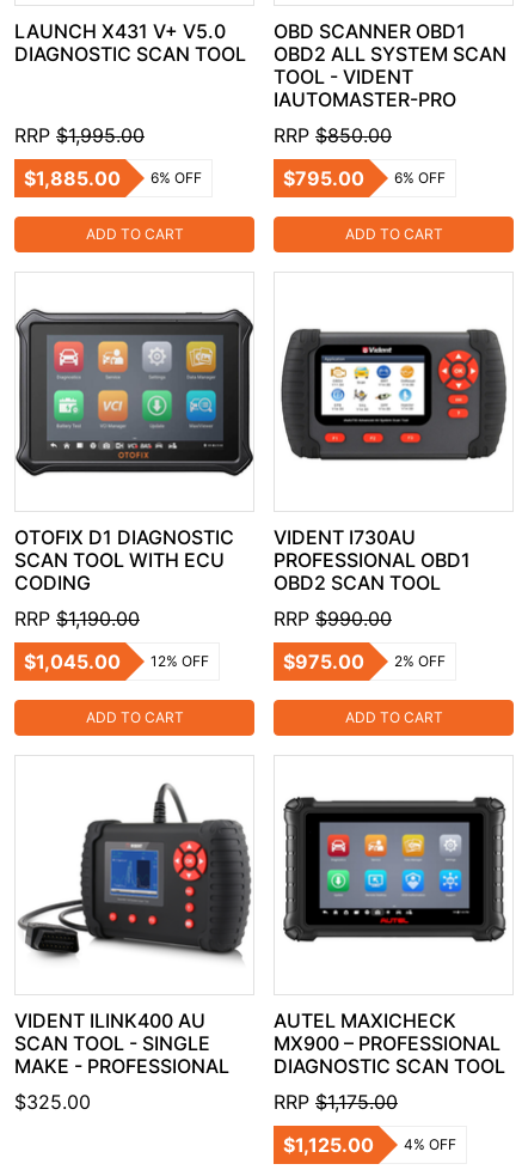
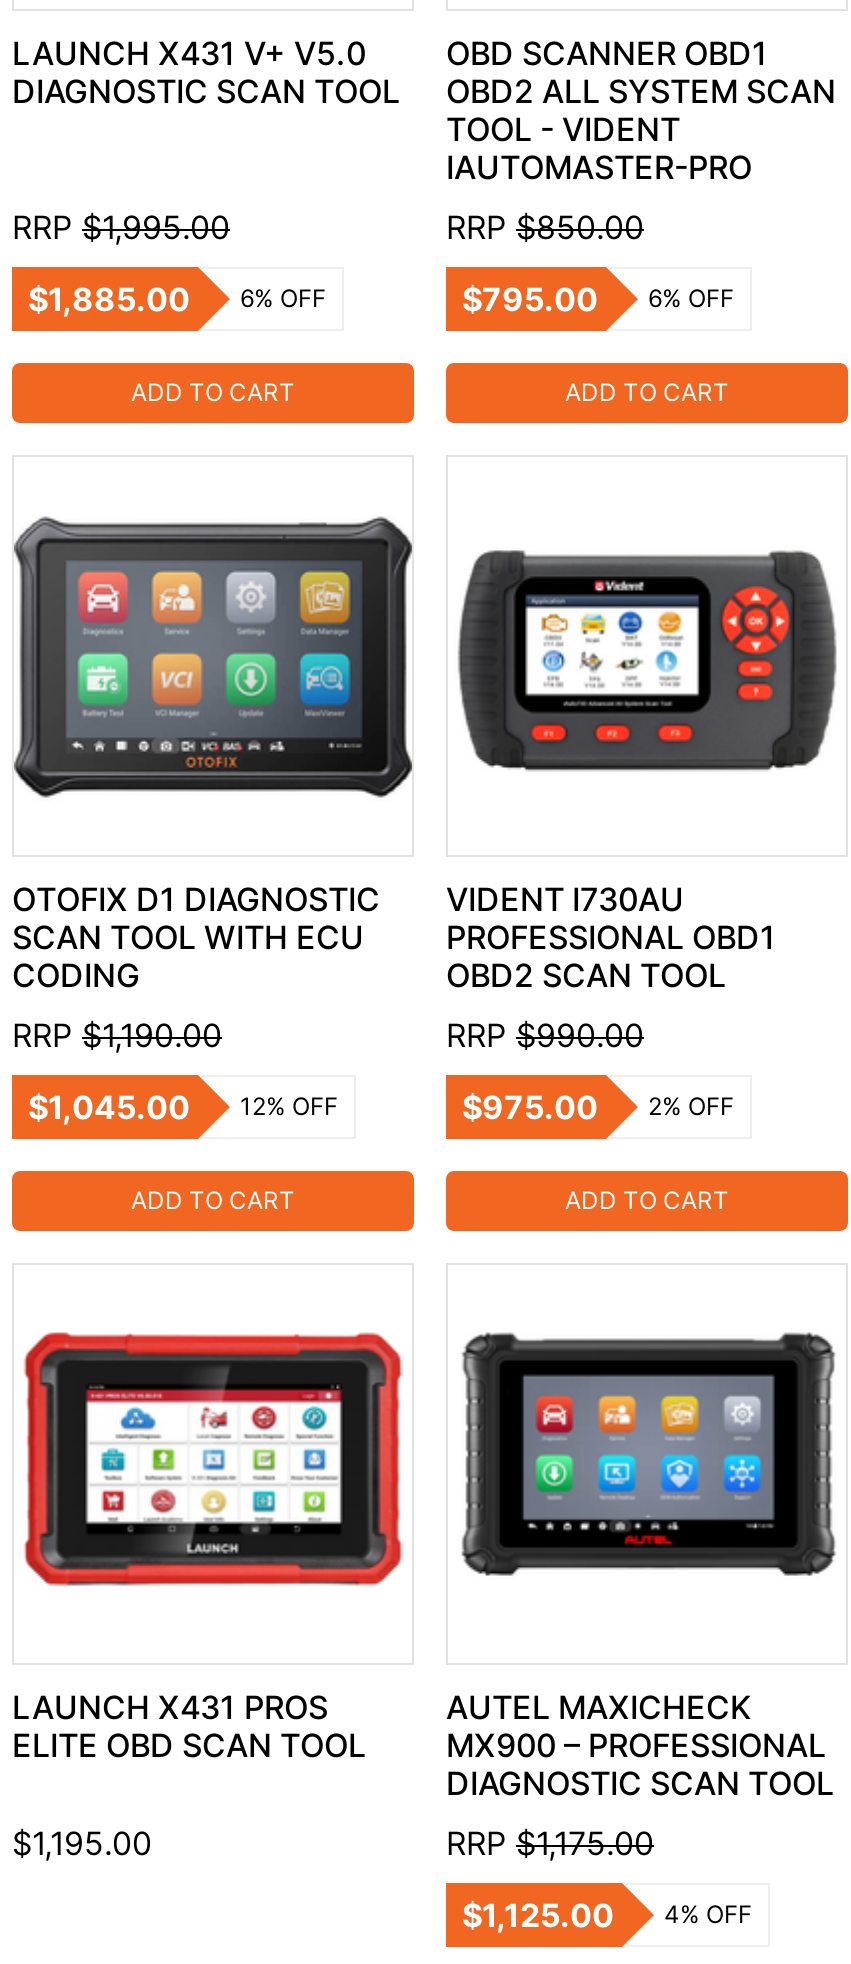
[17,782,252,961] [image] -> [18,1311,408,1605] [image]
[14,1008,229,1077] VIDENT ILINK400 AU | SCAN TOOL - SINGLE | MAKE - PROFESSIONAL -> [12,1686,366,1764] LAUNCH X431 PROS | ELITE OBD SCAN TOOL
[14,1089,91,1113] $325.00 -> [12,1822,152,1862] $1,195.00

